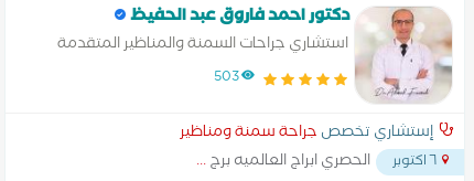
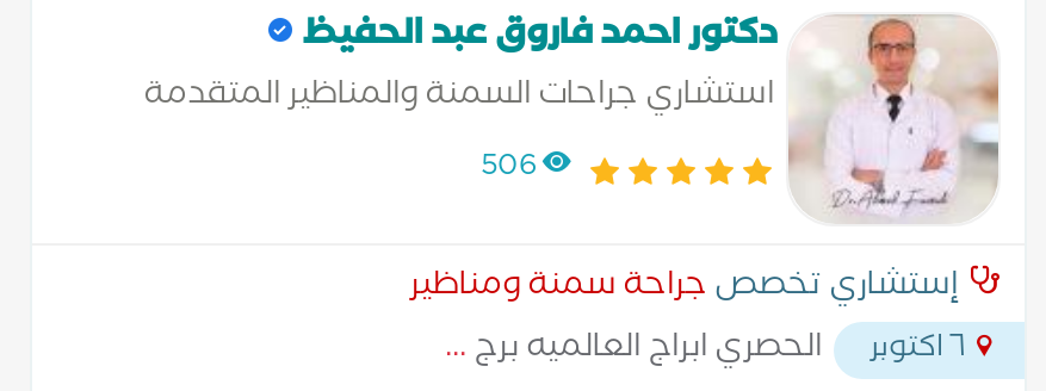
[214,66,239,92] 503 -> [481,143,538,198] 506

